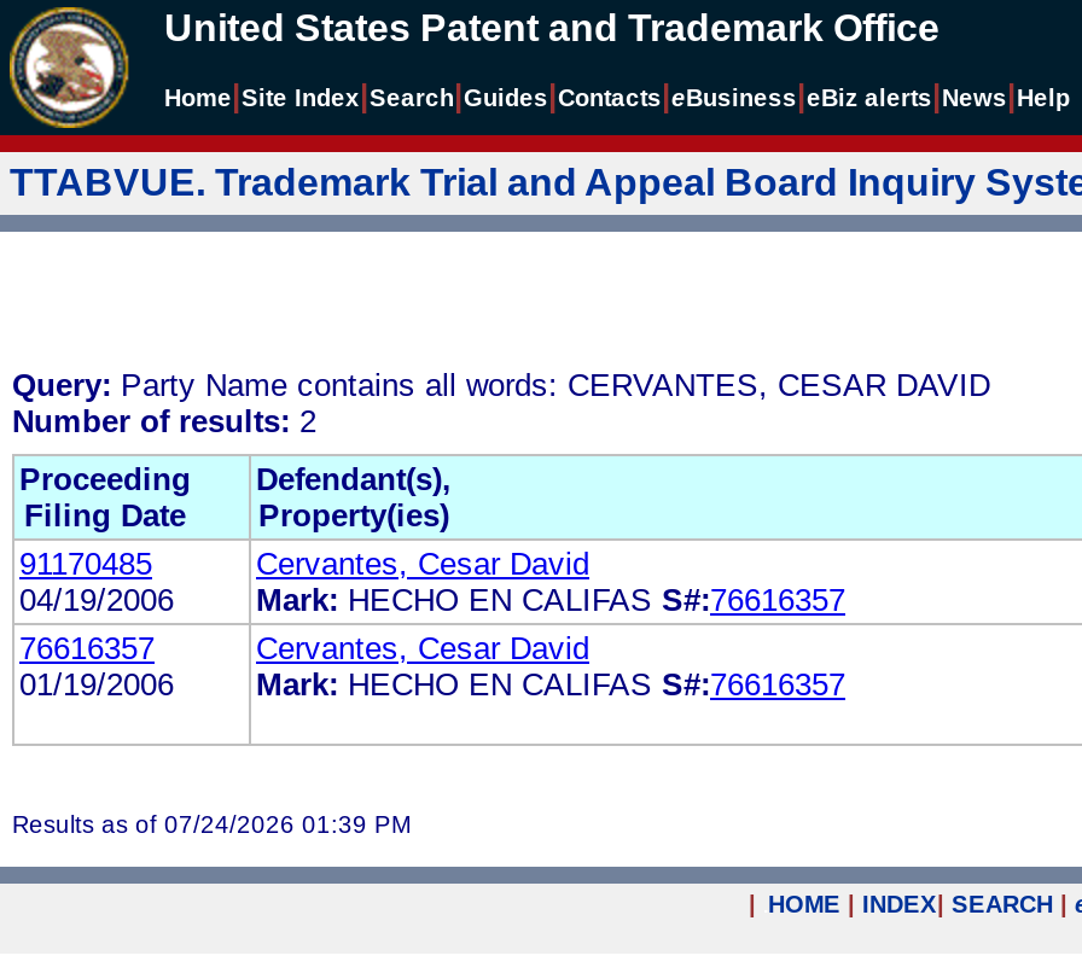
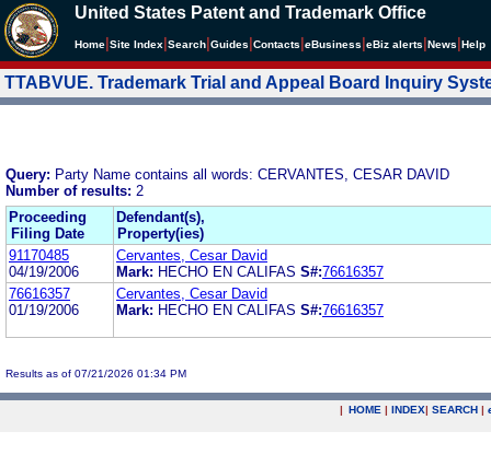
[12,811,411,838] Results as of 07/24/2026 01:39 PM -> [5,367,186,379] Results as of 07/21/2026 01:34 PM

